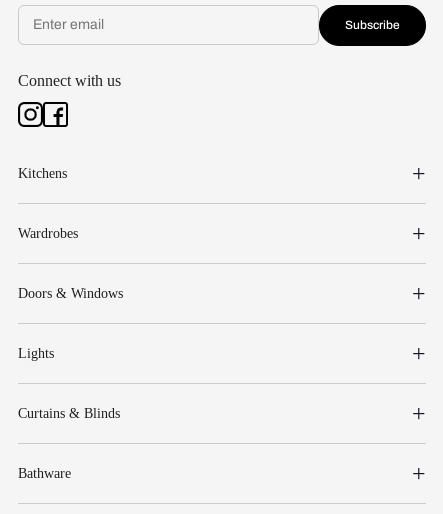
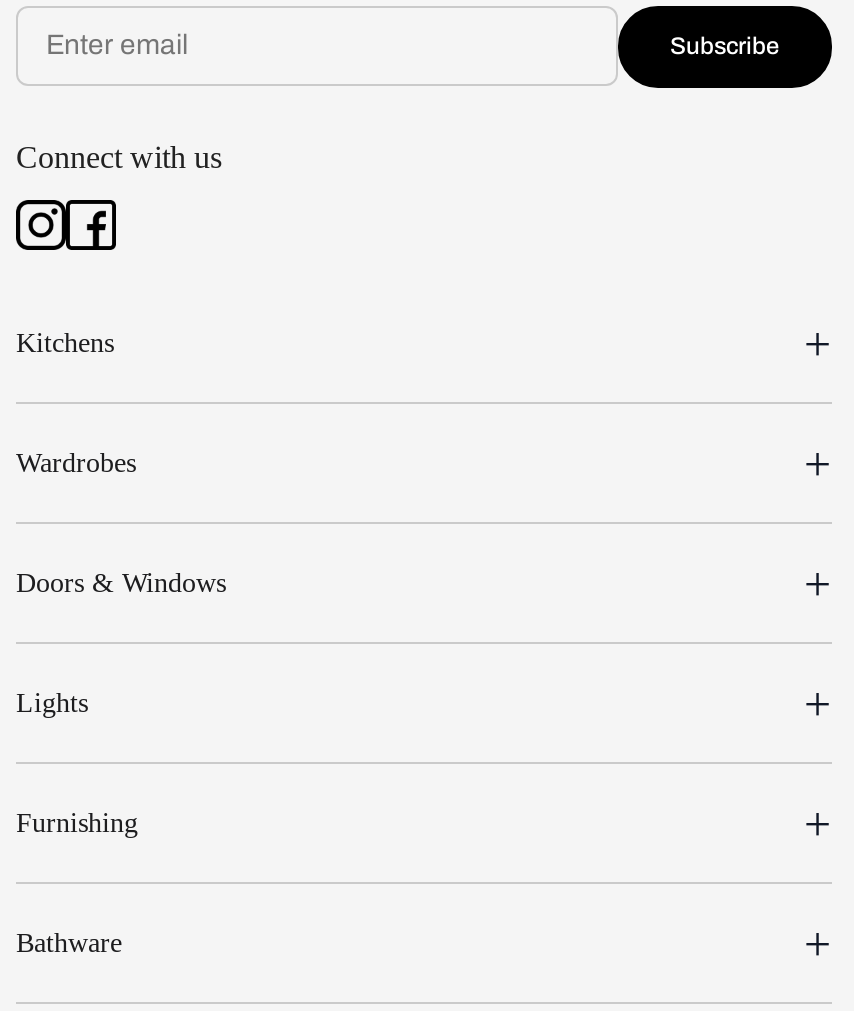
[18,406,120,421] Curtains & Blinds -> [16,808,138,838] Furnishing

